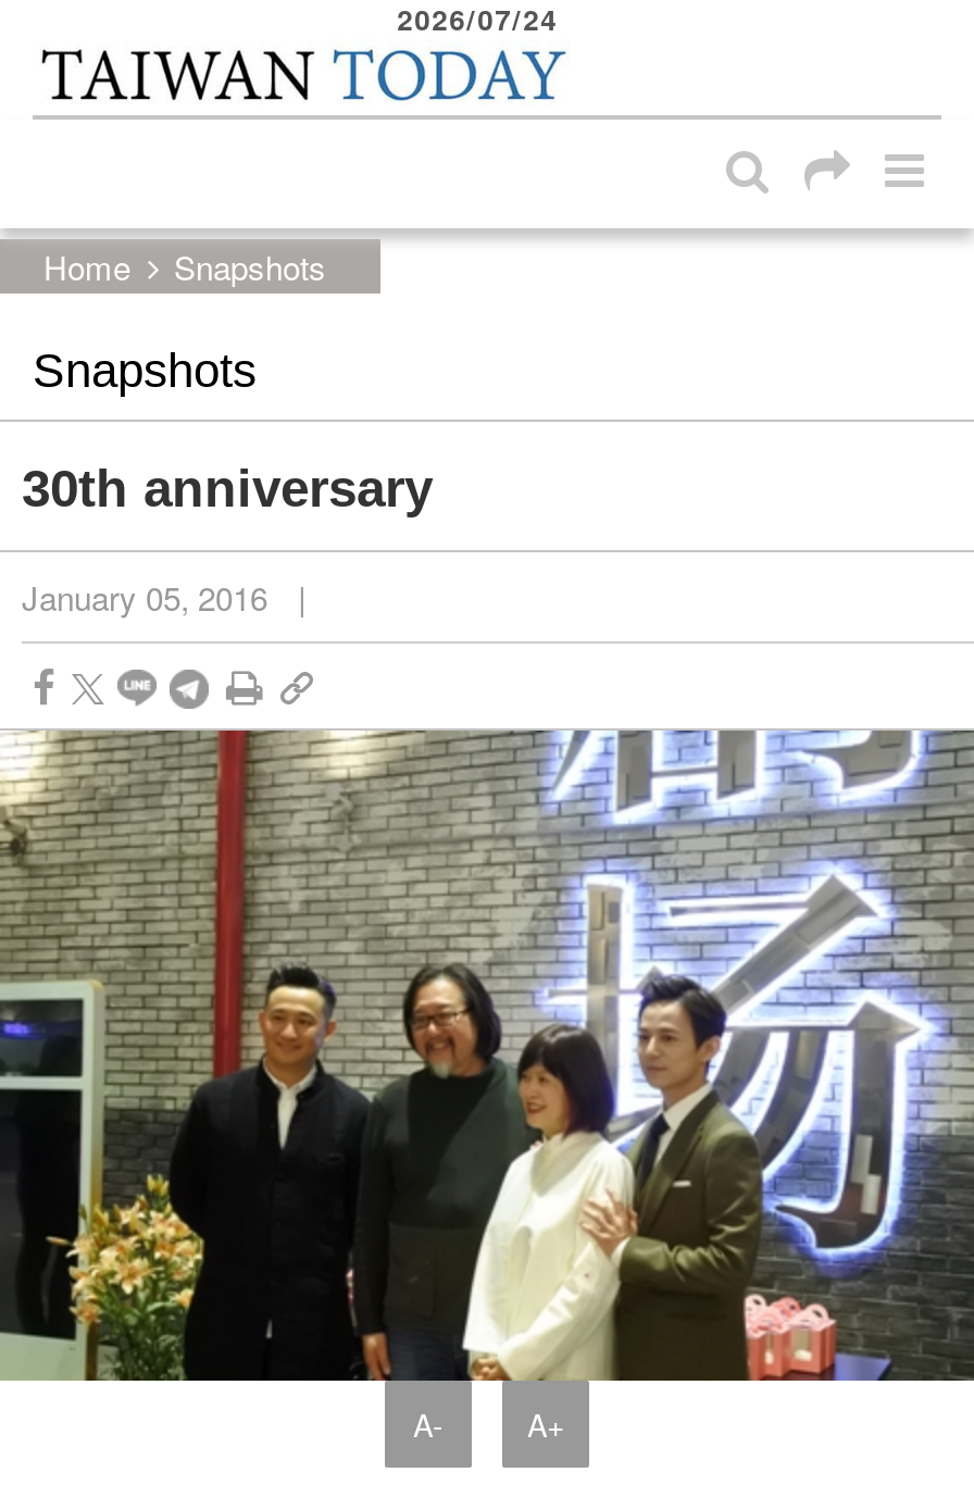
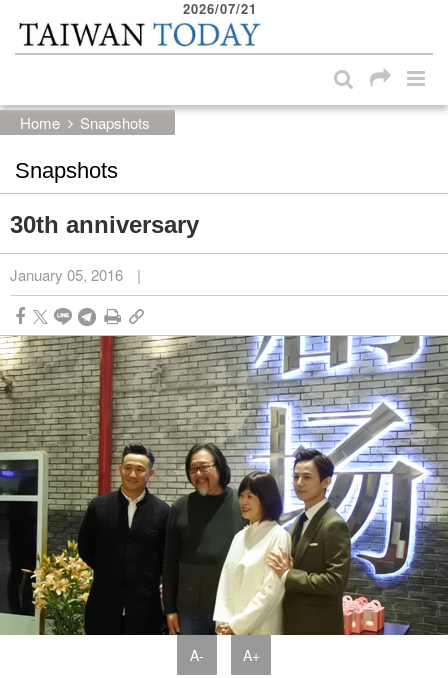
[397,0,558,39] 2026/07/24 -> [183,0,257,18] 2026/07/21

